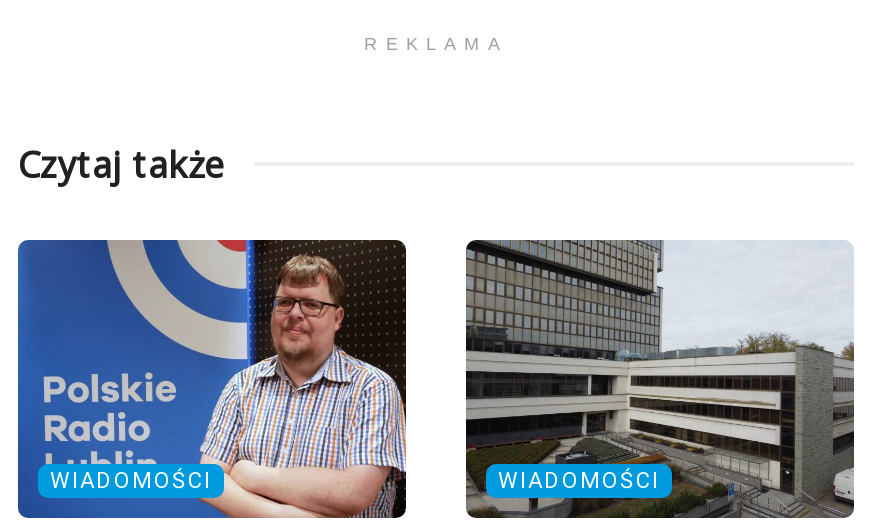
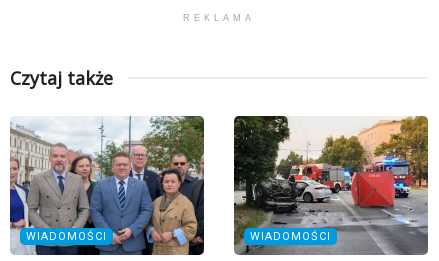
[16,238,408,520] [image] -> [9,116,205,256] [image]
[466,238,854,520] [image] -> [234,115,429,255] [image]

